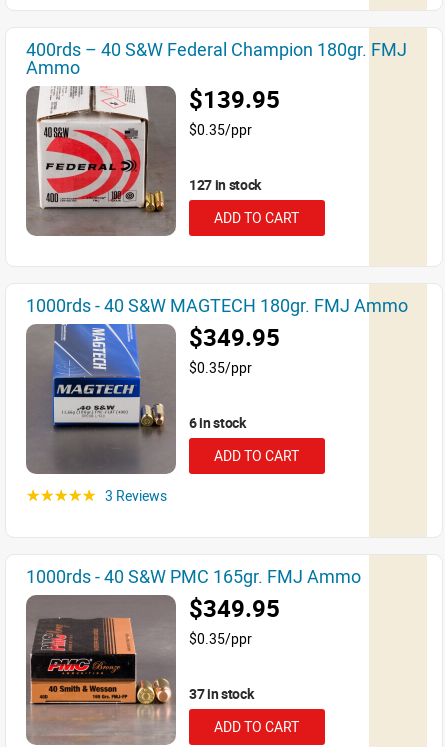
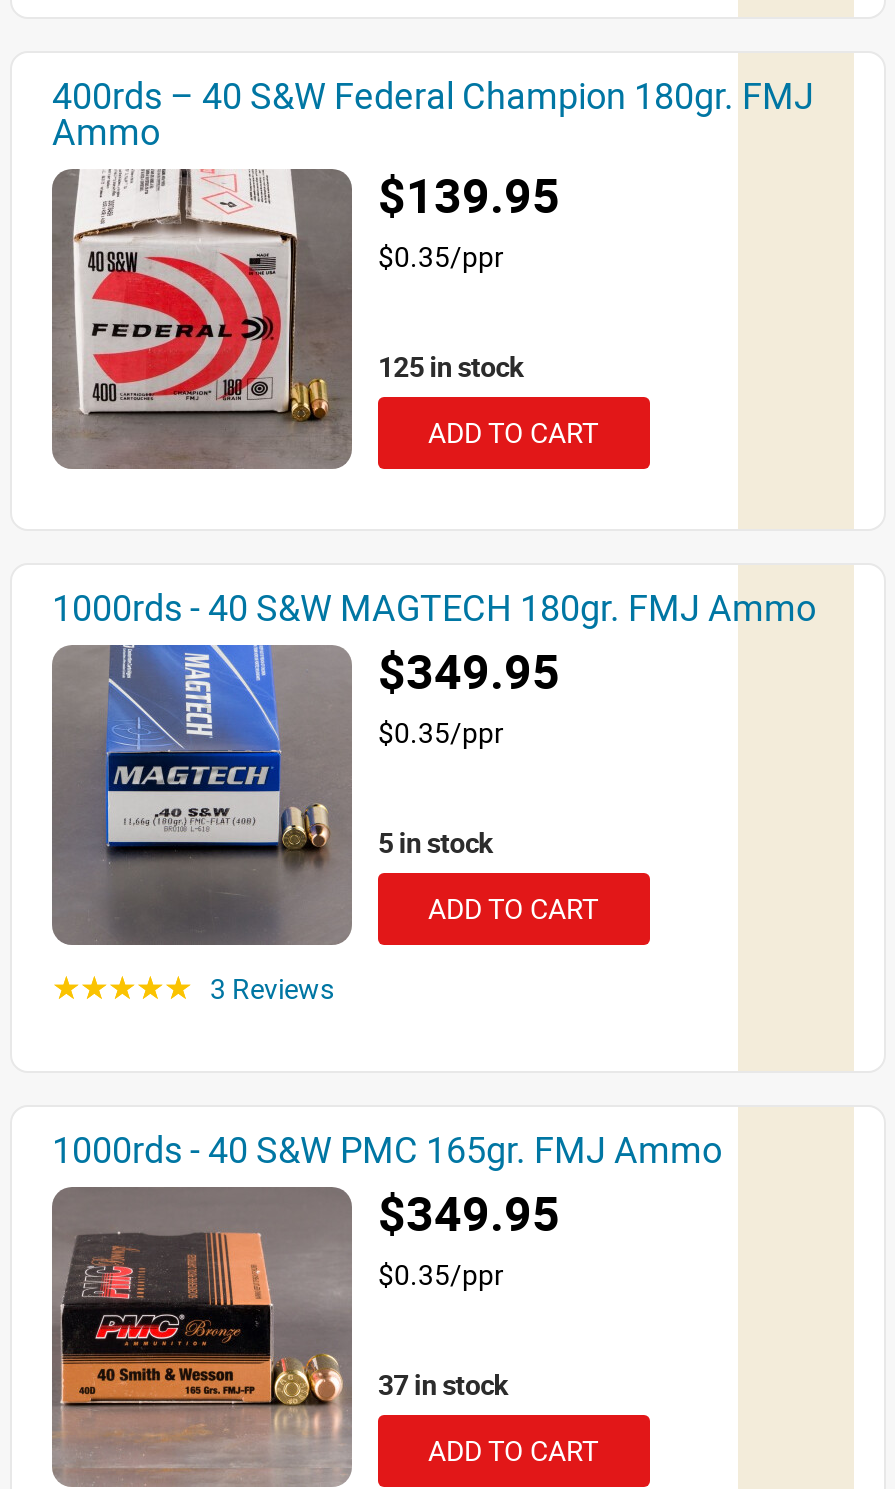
[189,175,261,194] 127 in stock -> [378,347,522,385] 125 in stock
[189,413,246,432] 6 in stock -> [378,823,492,861] 5 in stock

